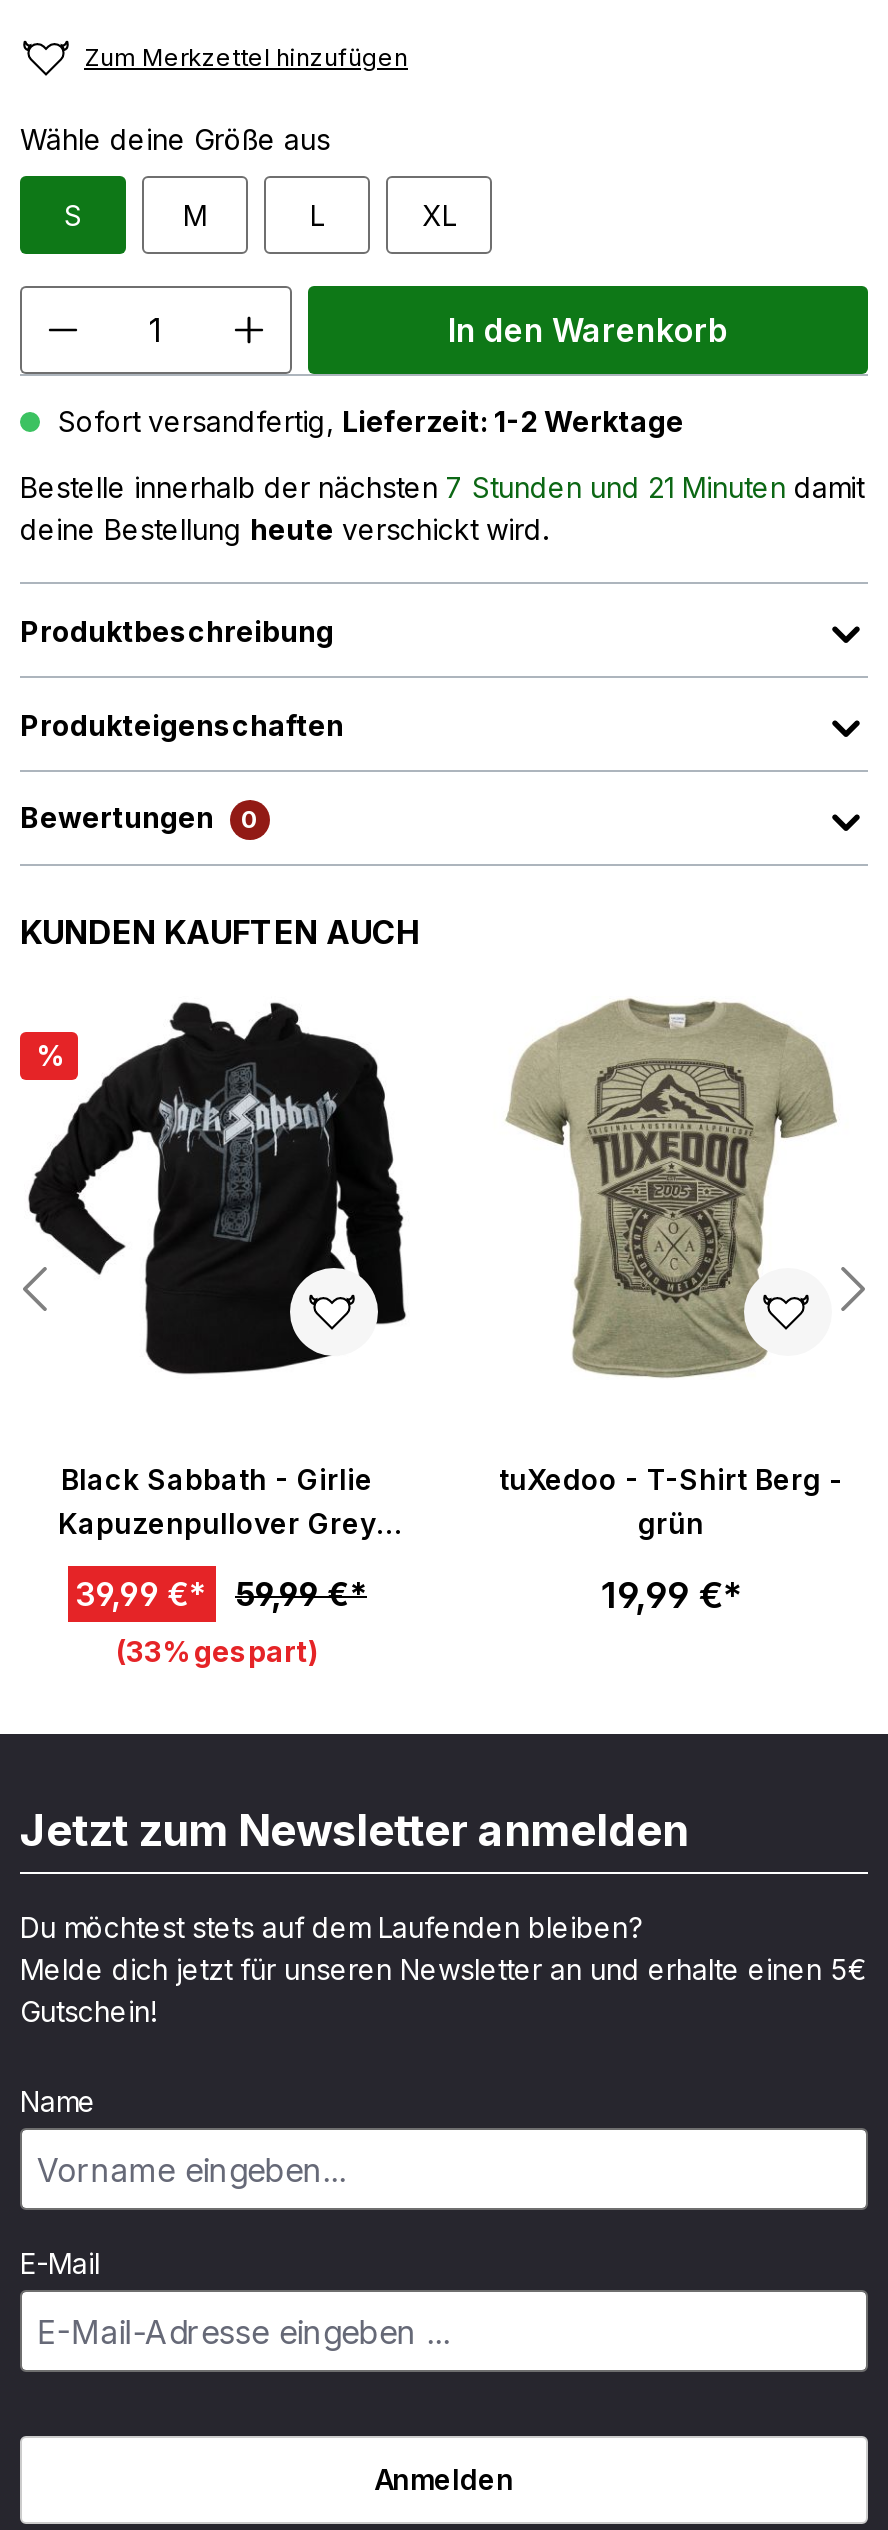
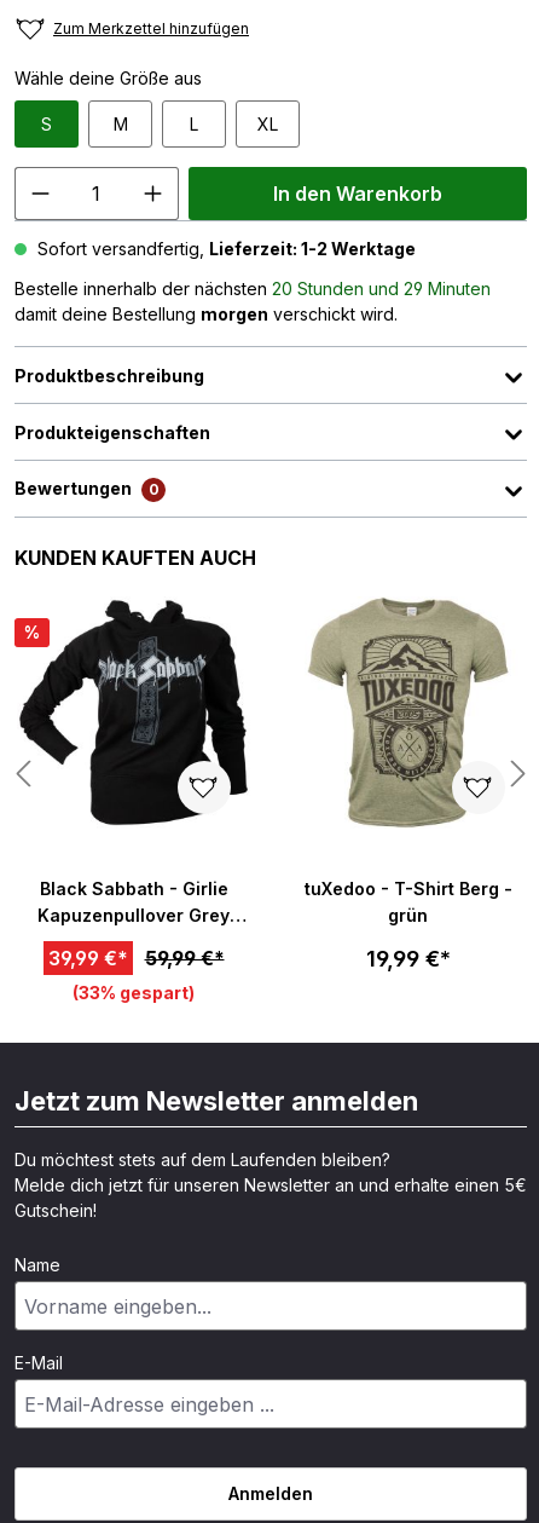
[20,470,864,546] Bestelle innerhalb der nächsten 7 Stunden und 21 Minuten damit | deine Bestellung heute verschickt wird. -> [15,278,491,324] Bestelle innerhalb der nächsten 20 Stunden und 29 Minuten | damit deine Bestellung morgen verschickt wird.

